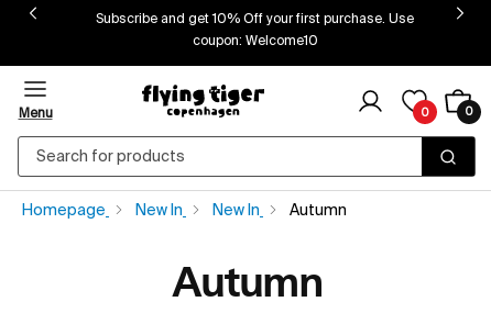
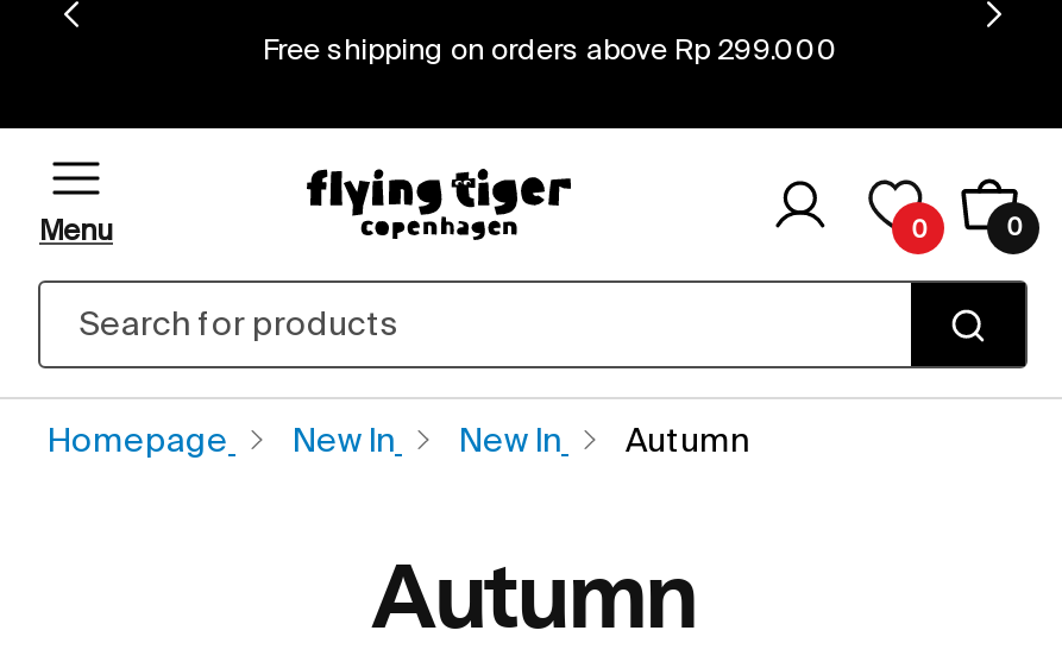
[96,13,414,48] Subscribe and get 10% Off your first purchase. Use | coupon: Welcome10 -> [263,38,838,67] Free shipping on orders above Rp 299.000

